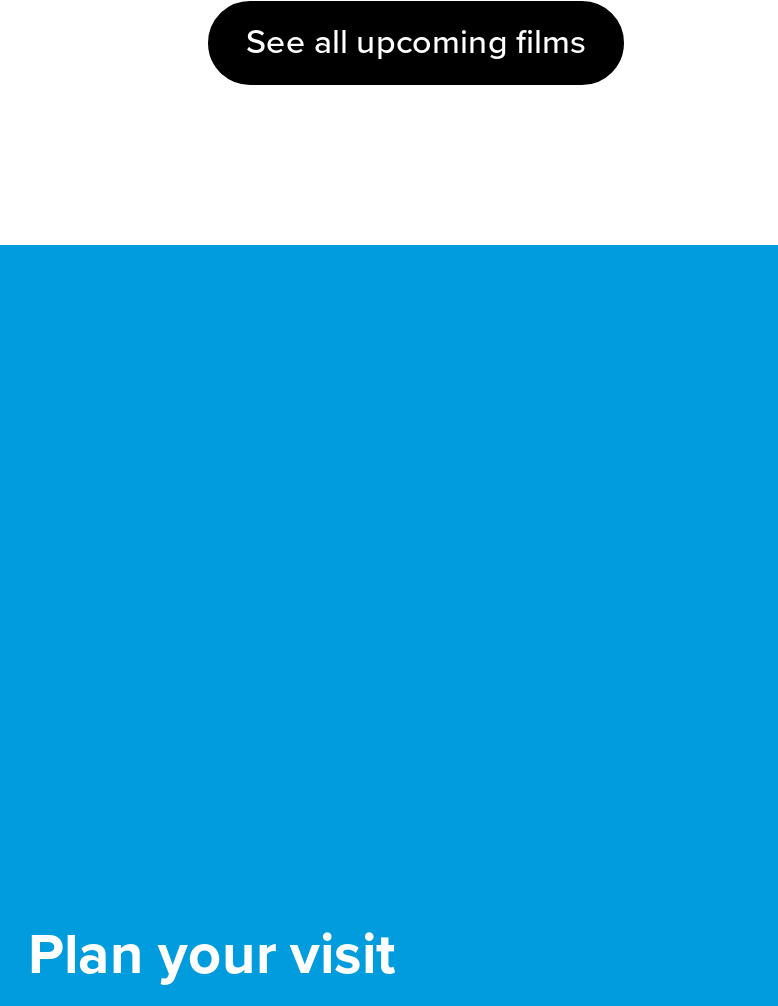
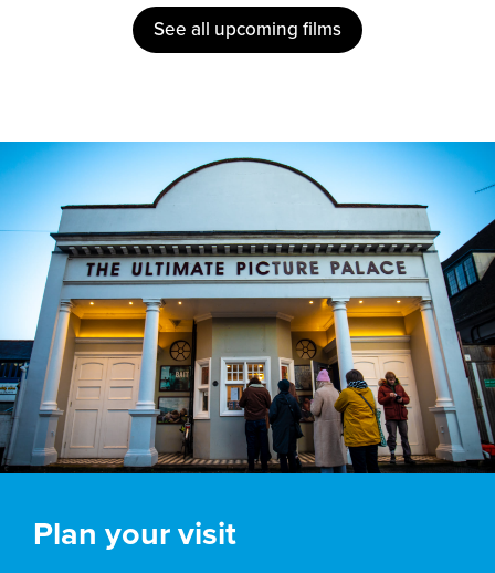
none -> [3,140,492,475] [image]

